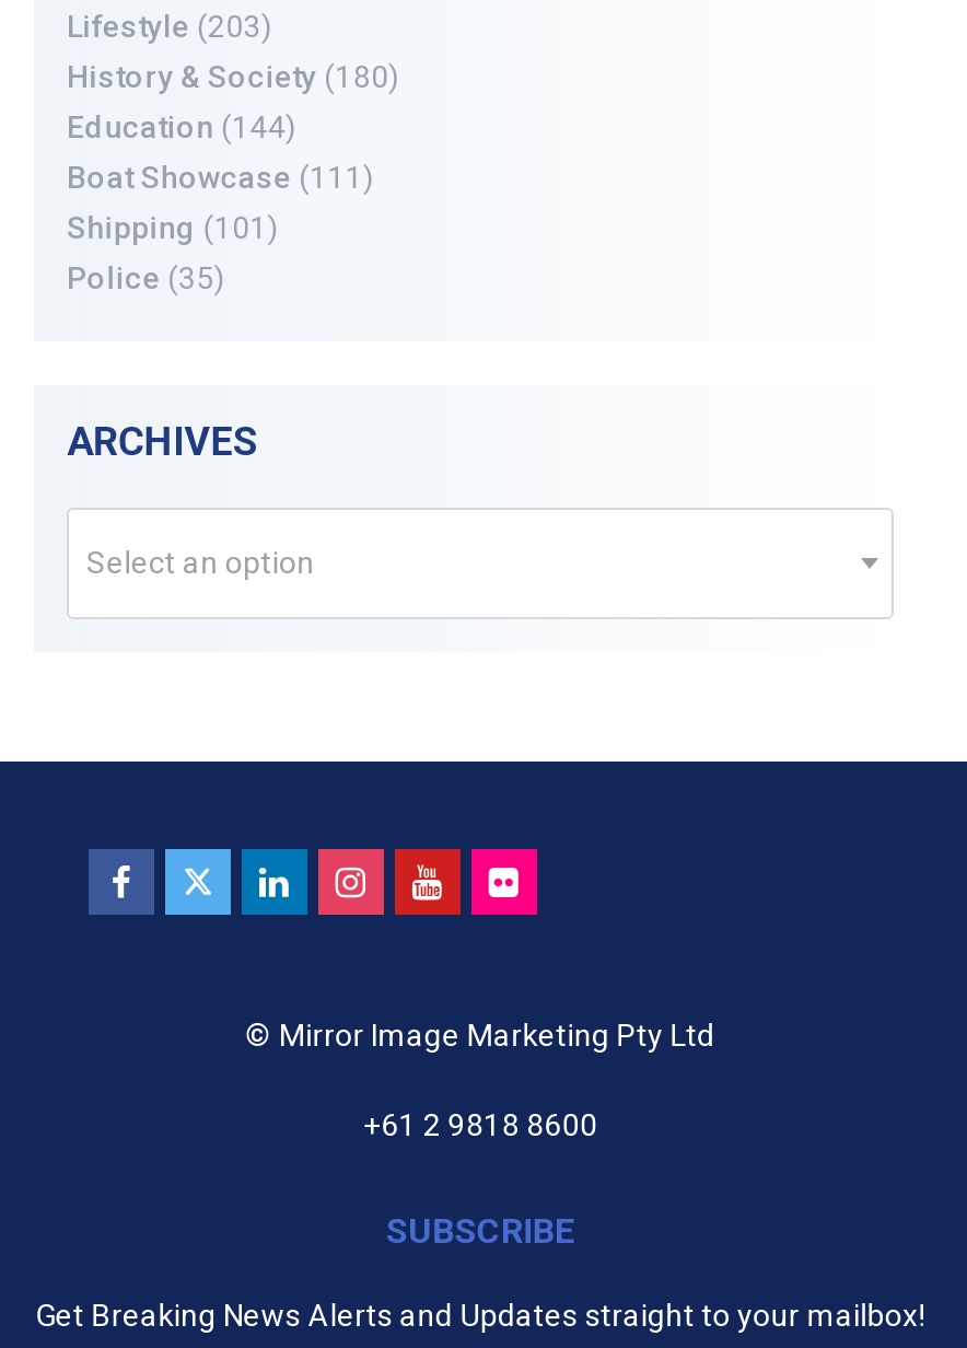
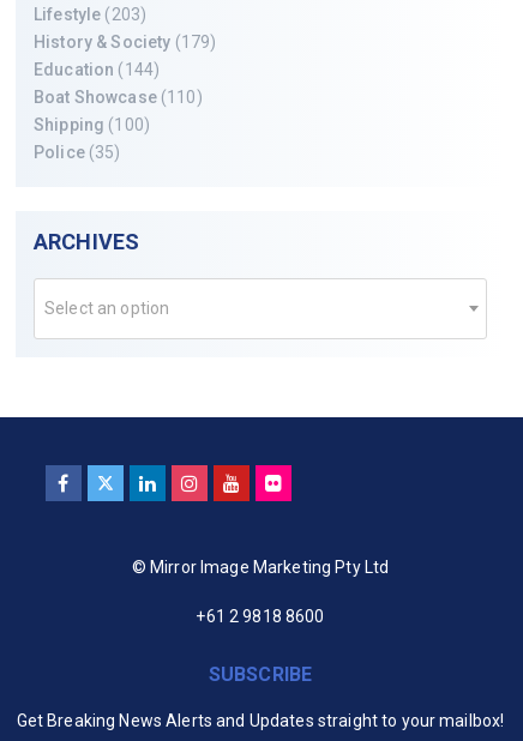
[67,59,400,94] History & Society (180) -> [34,32,216,52] History & Society (179)
[67,160,375,195] Boat Showcase (111) -> [34,88,202,107] Boat Showcase (110)
[67,210,279,245] Shipping (101) -> [34,115,150,134] Shipping (100)

